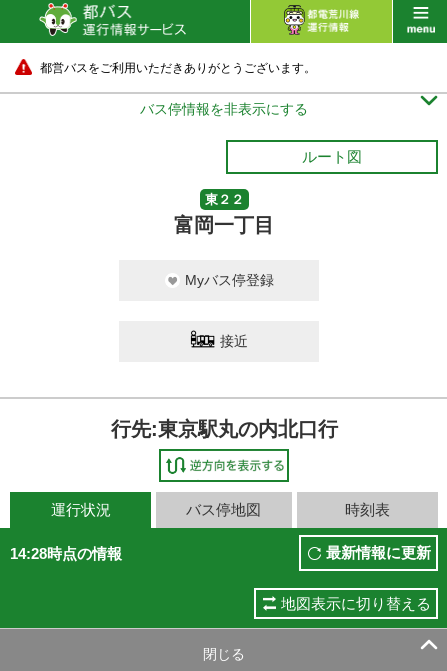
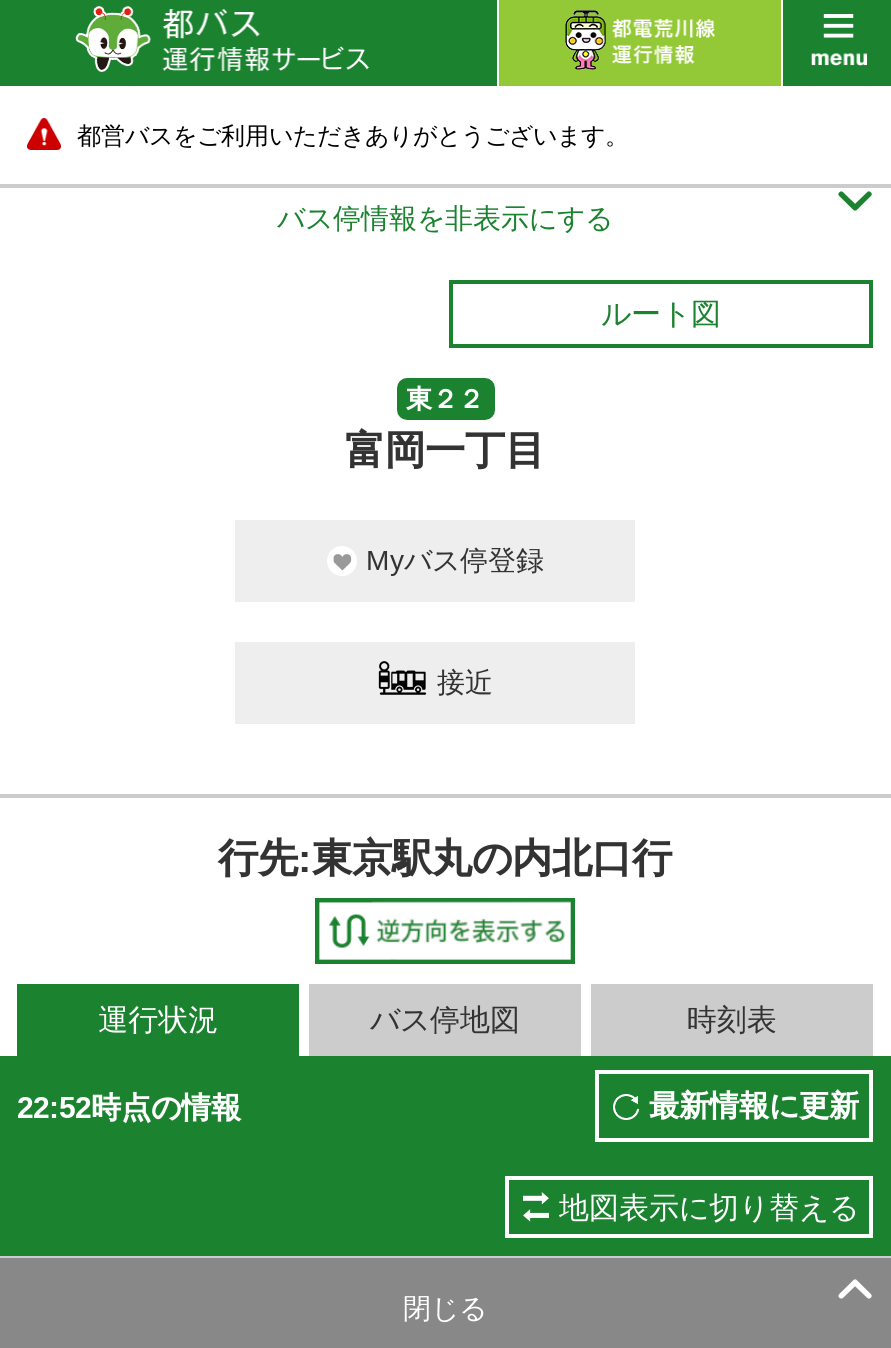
[10,545,122,562] 14:28時点の情報 -> [17,1090,241,1124] 22:52時点の情報

